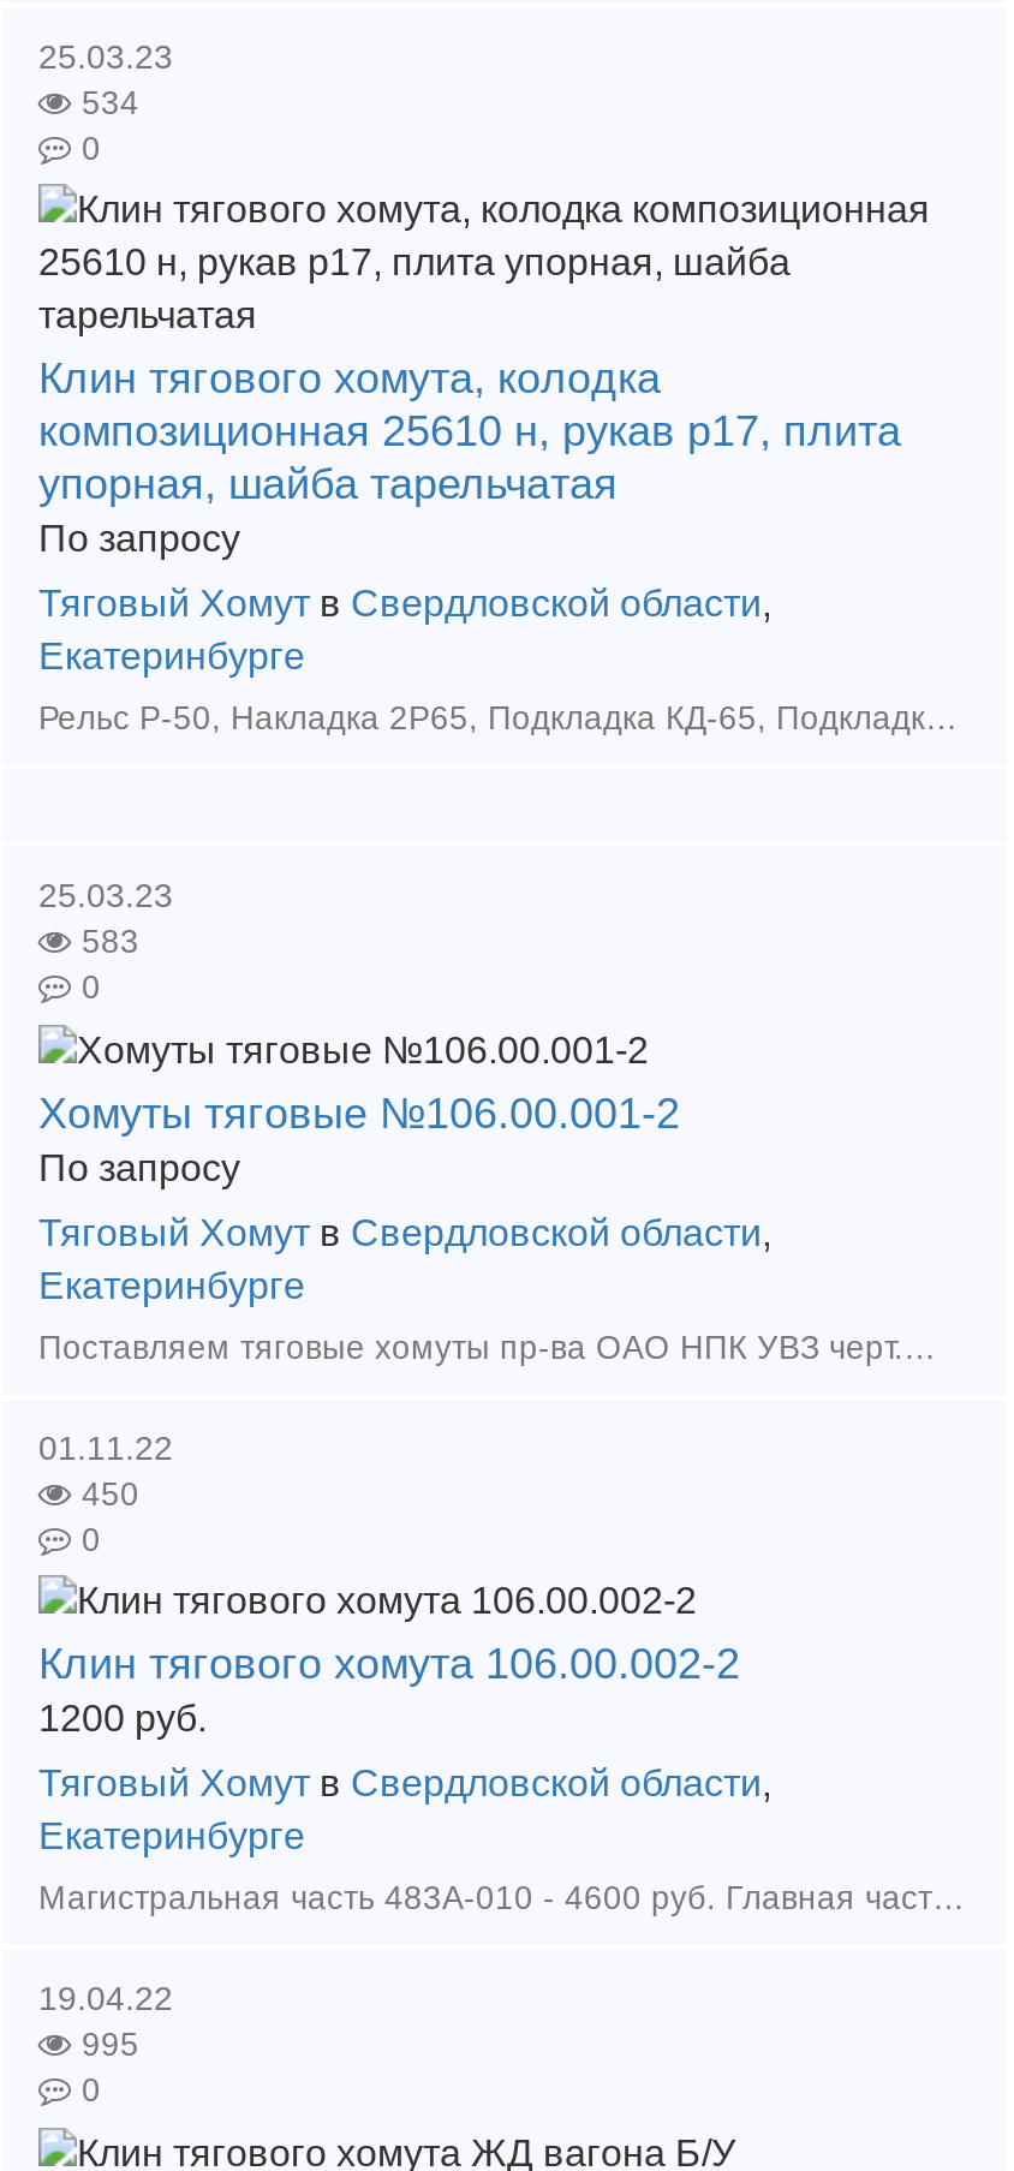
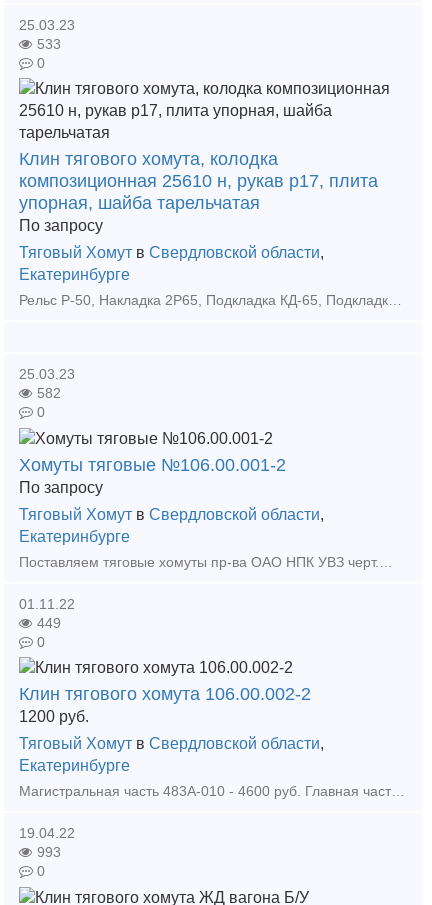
[72,85,139,121] 534 -> [33,37,61,52] 533
[72,923,139,959] 583 -> [33,386,61,401] 582
[72,1476,139,1512] 450 -> [33,616,61,631] 449
[72,2028,139,2064] 995 -> [33,845,61,860] 993

